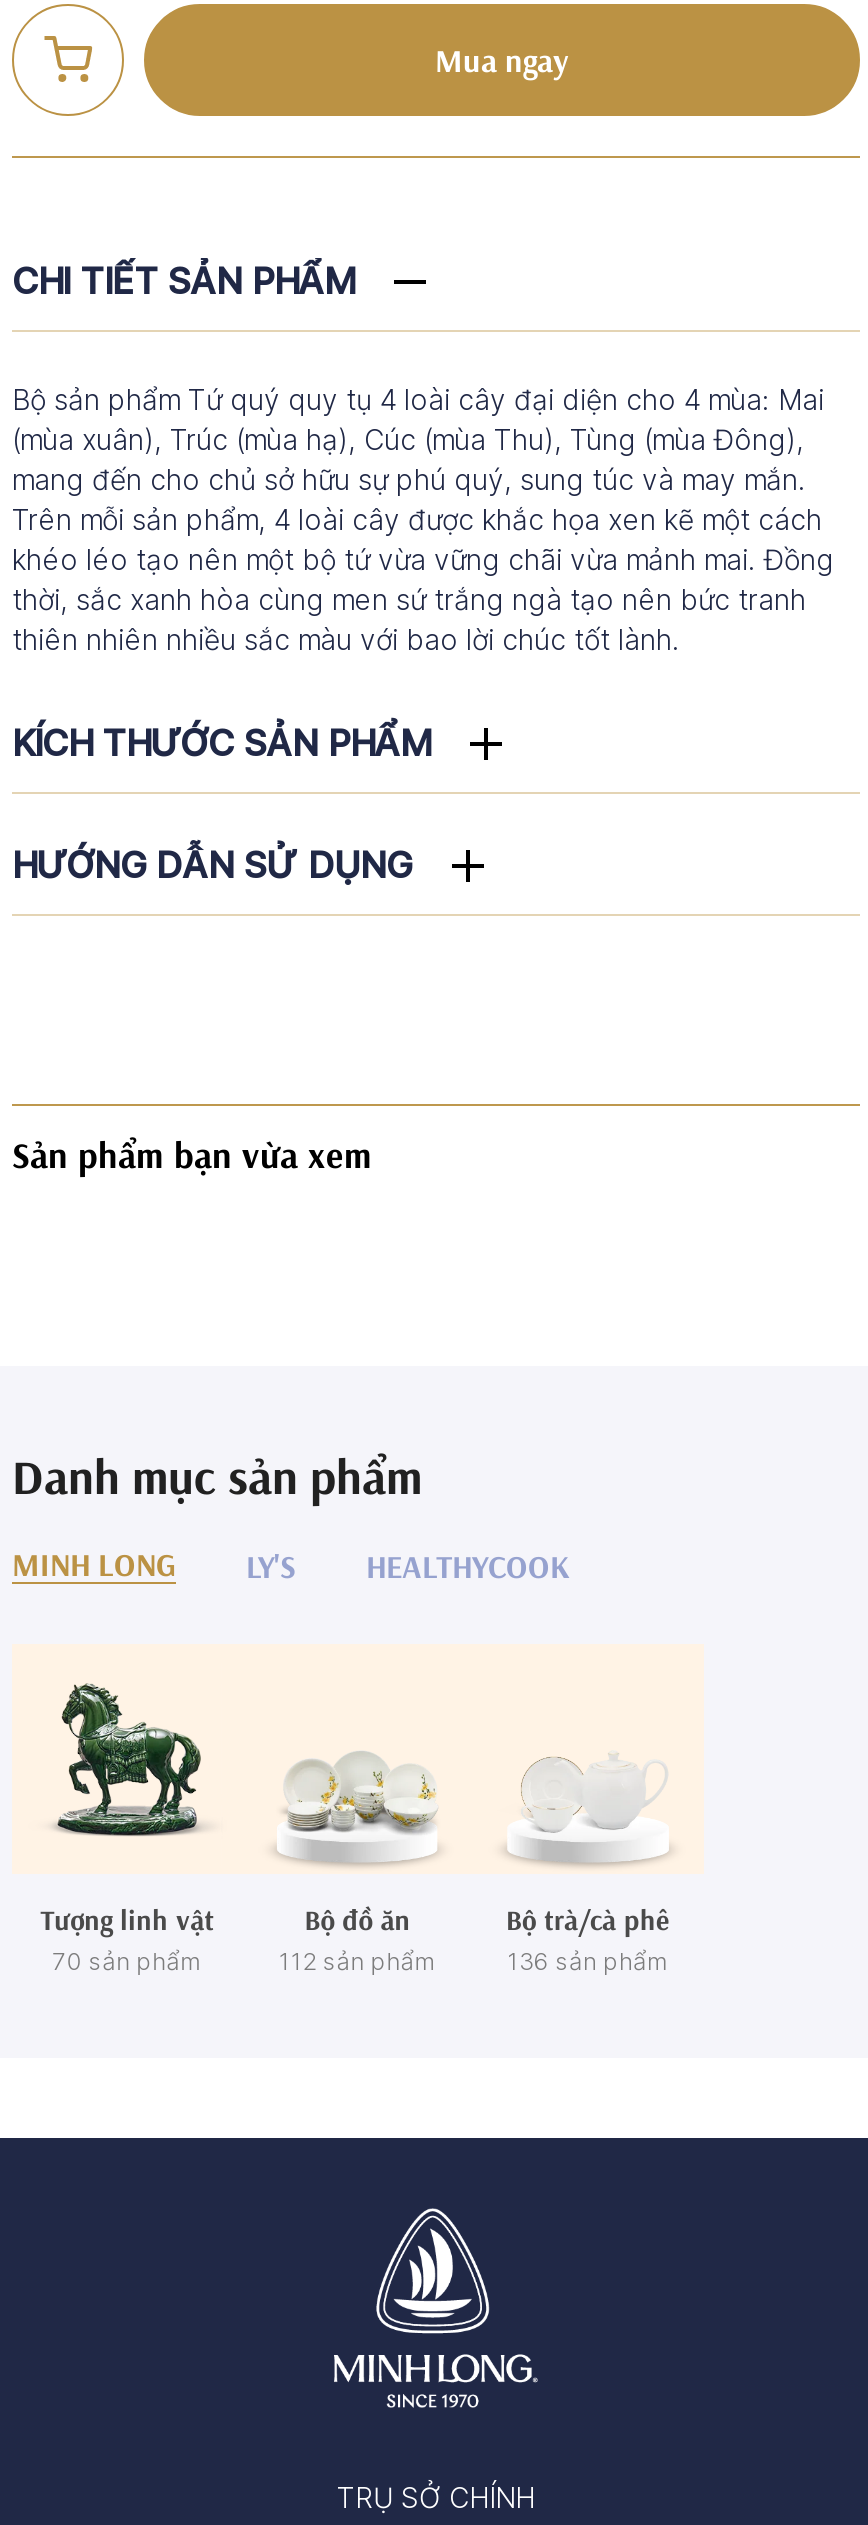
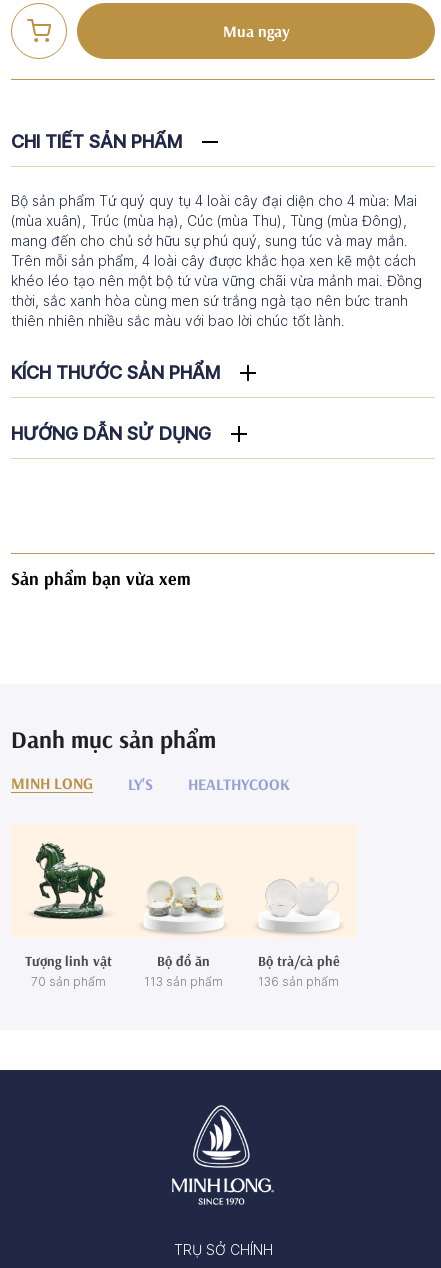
[279,1946,437,1976] 112 sản phẩm -> [144,974,223,989] 113 sản phẩm

